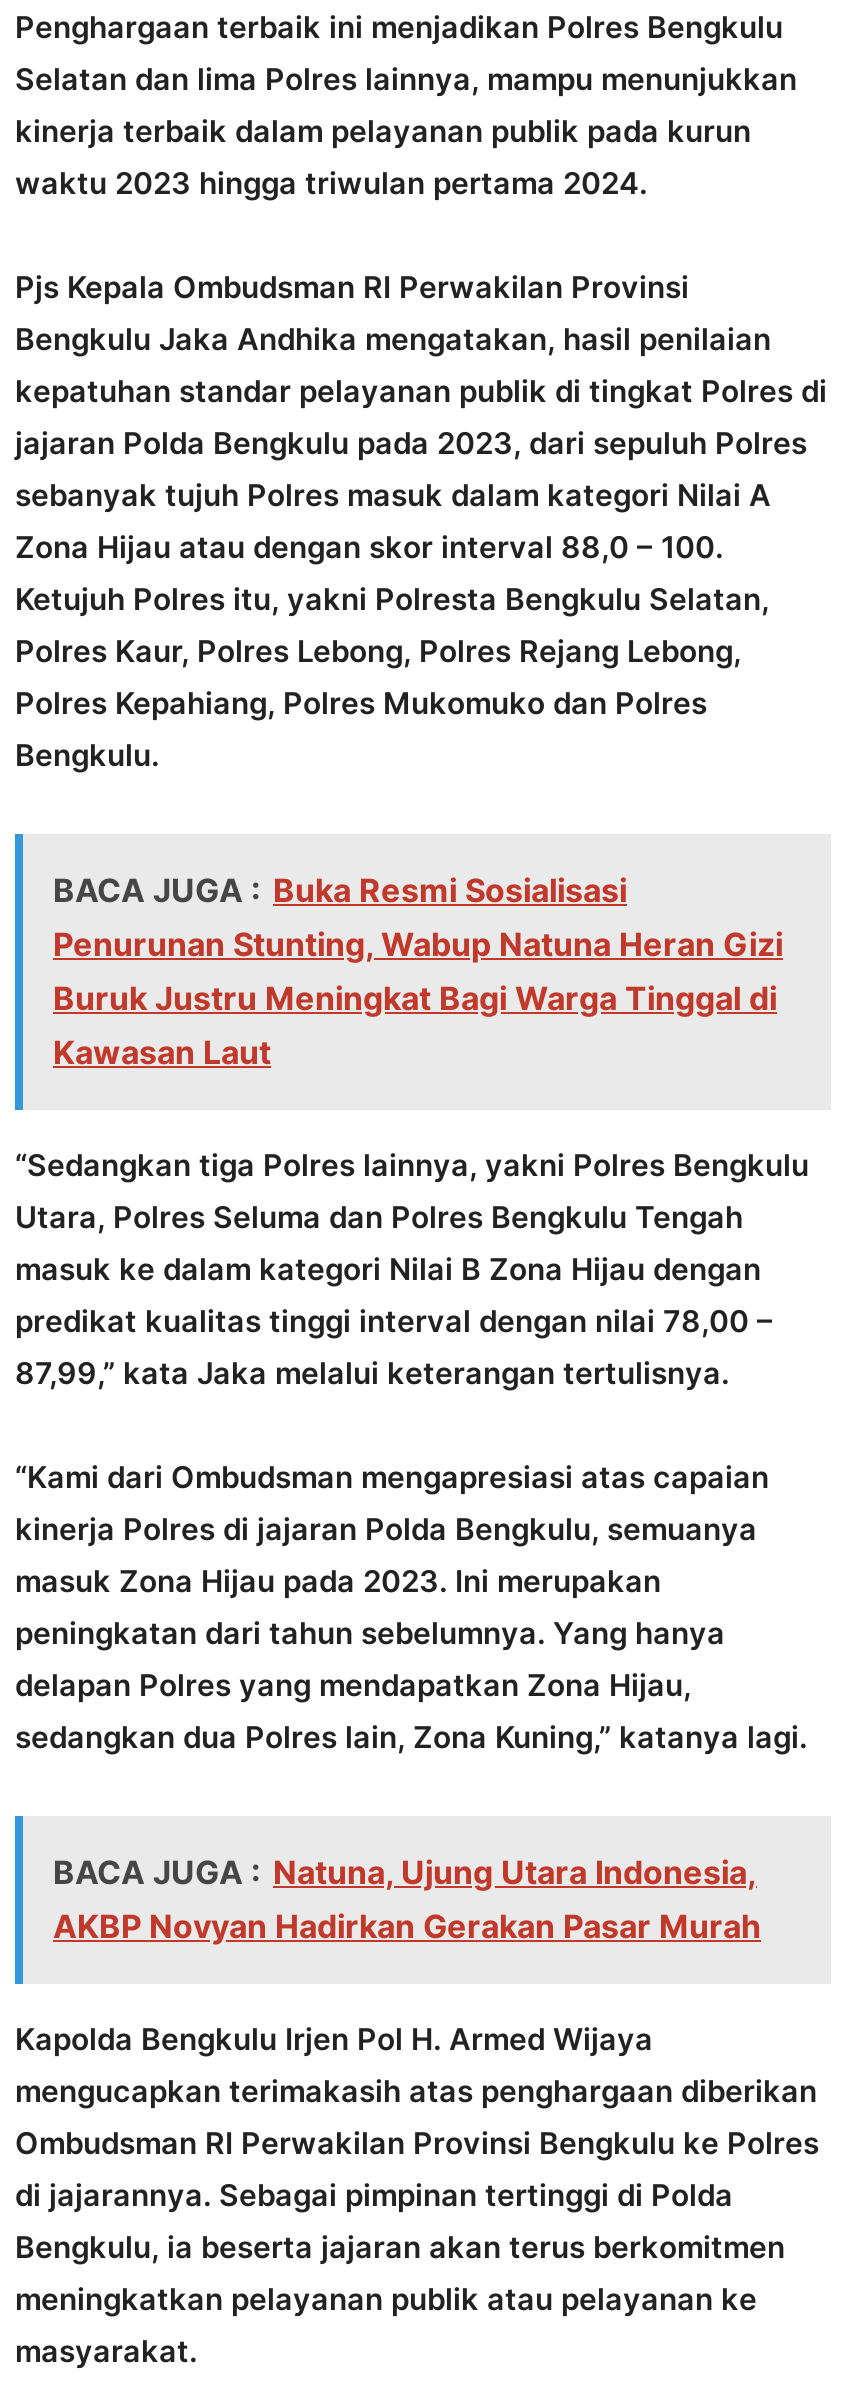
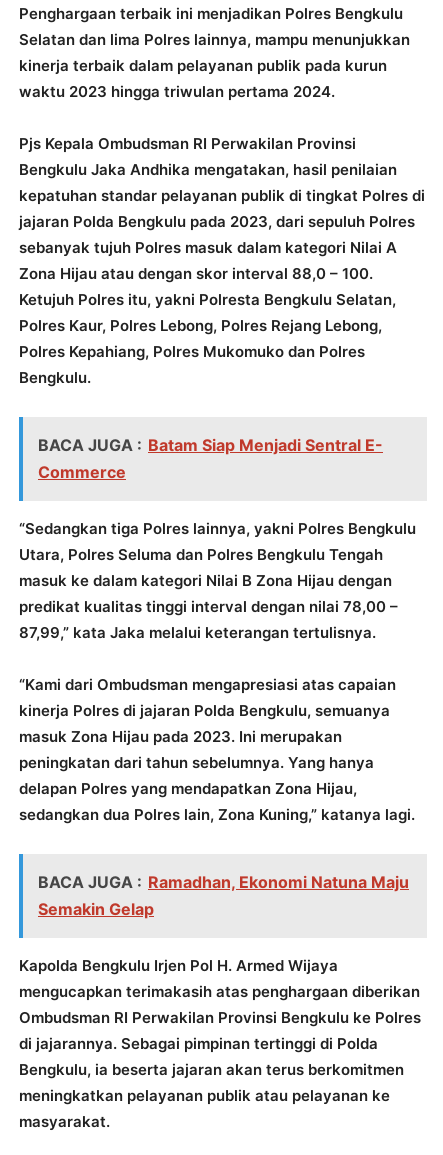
[53,870,783,1072] BACA JUGA : Buka Resmi Sosialisasi | Penurunan Stunting, Wabup Natuna Heran Gizi | Buruk Justru Meningkat Bagi Warga Tinggal di | Kawasan Laut -> [38,435,383,482] BACA JUGA : Batam Siap Menjadi Sentral E- | Commerce
[53,1852,761,1946] BACA JUGA : Natuna, Ujung Utara Indonesia, | AKBP Novyan Hadirkan Gerakan Pasar Murah -> [38,872,409,919] BACA JUGA : Ramadhan, Ekonomi Natuna Maju | Semakin Gelap

